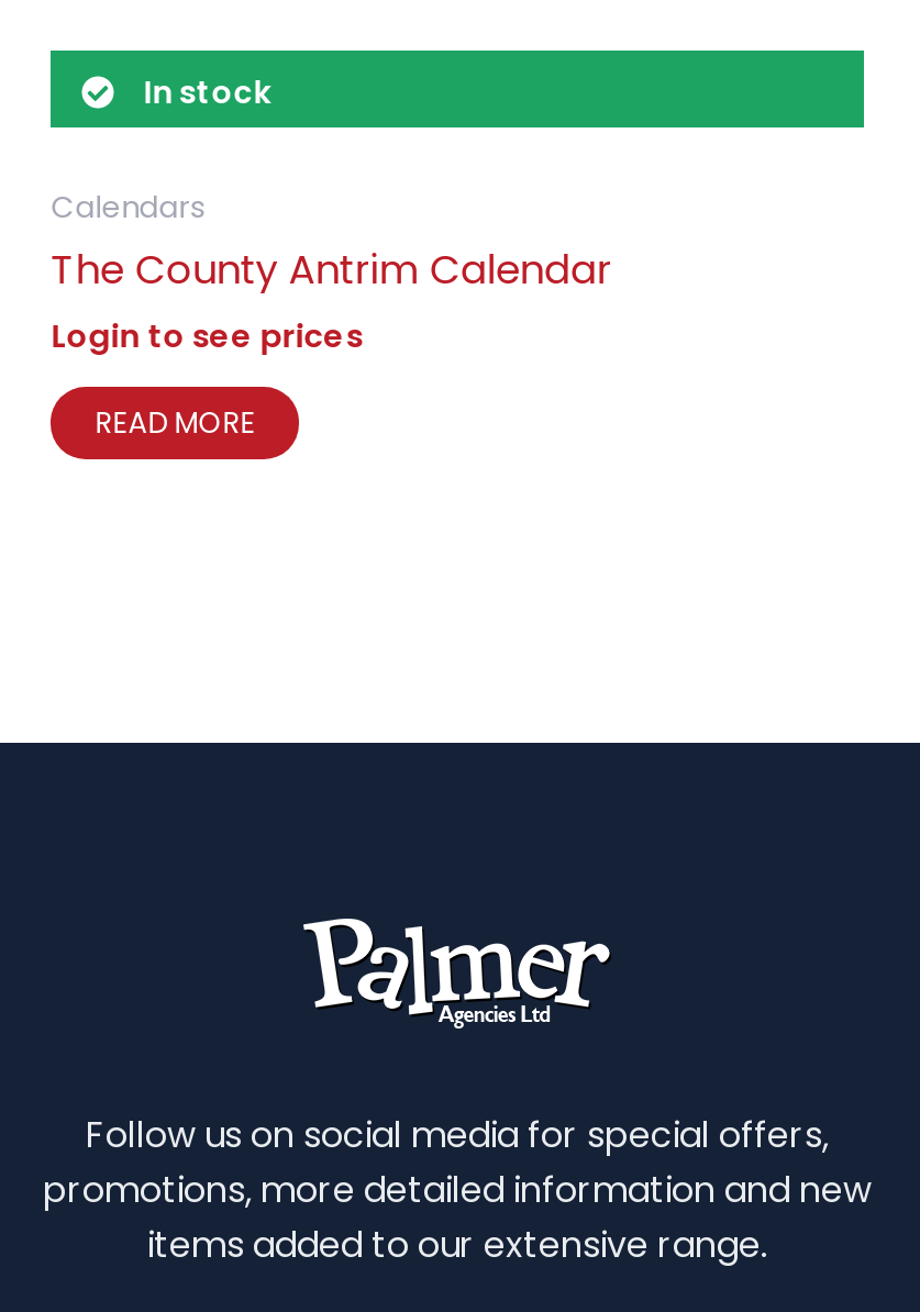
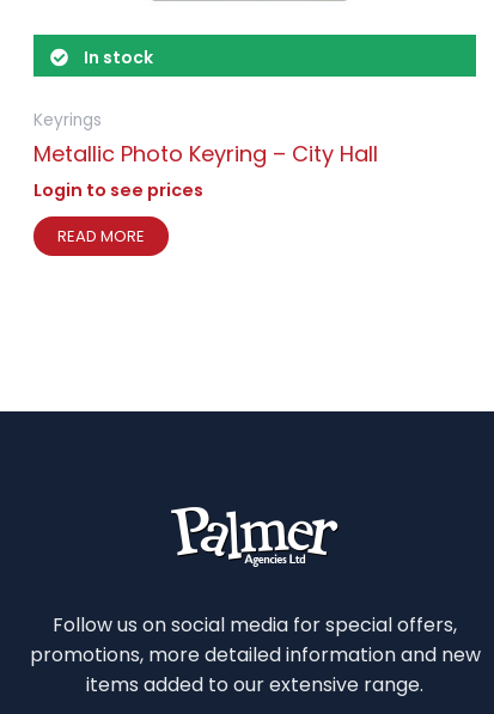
[51,187,612,297] Calendars | The County Antrim Calendar -> [34,108,378,168] Keyrings | Metallic Photo Keyring – City Hall

